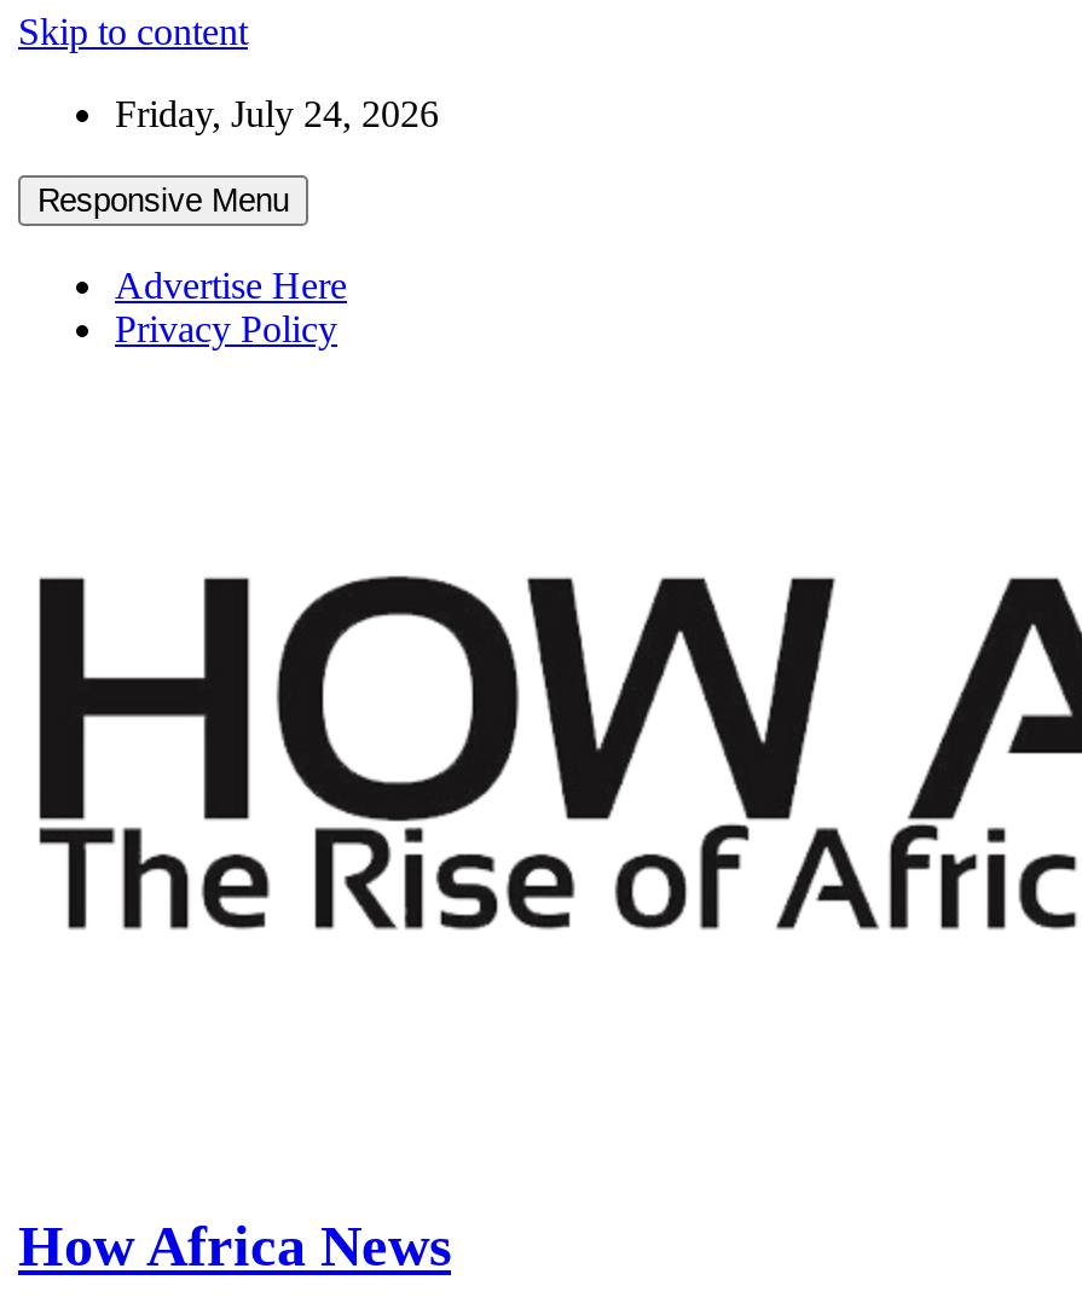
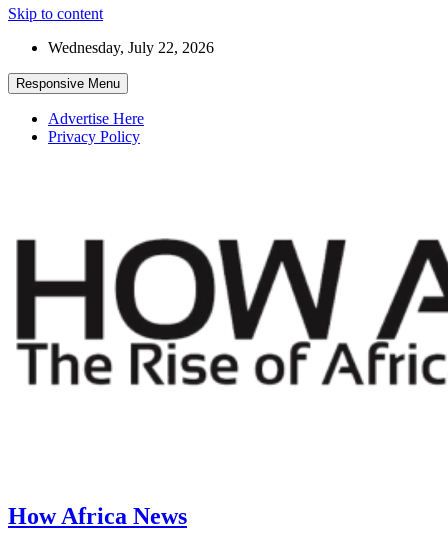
[115,93,439,134] Friday, July 24, 2026 -> [48,39,214,56] Wednesday, July 22, 2026

